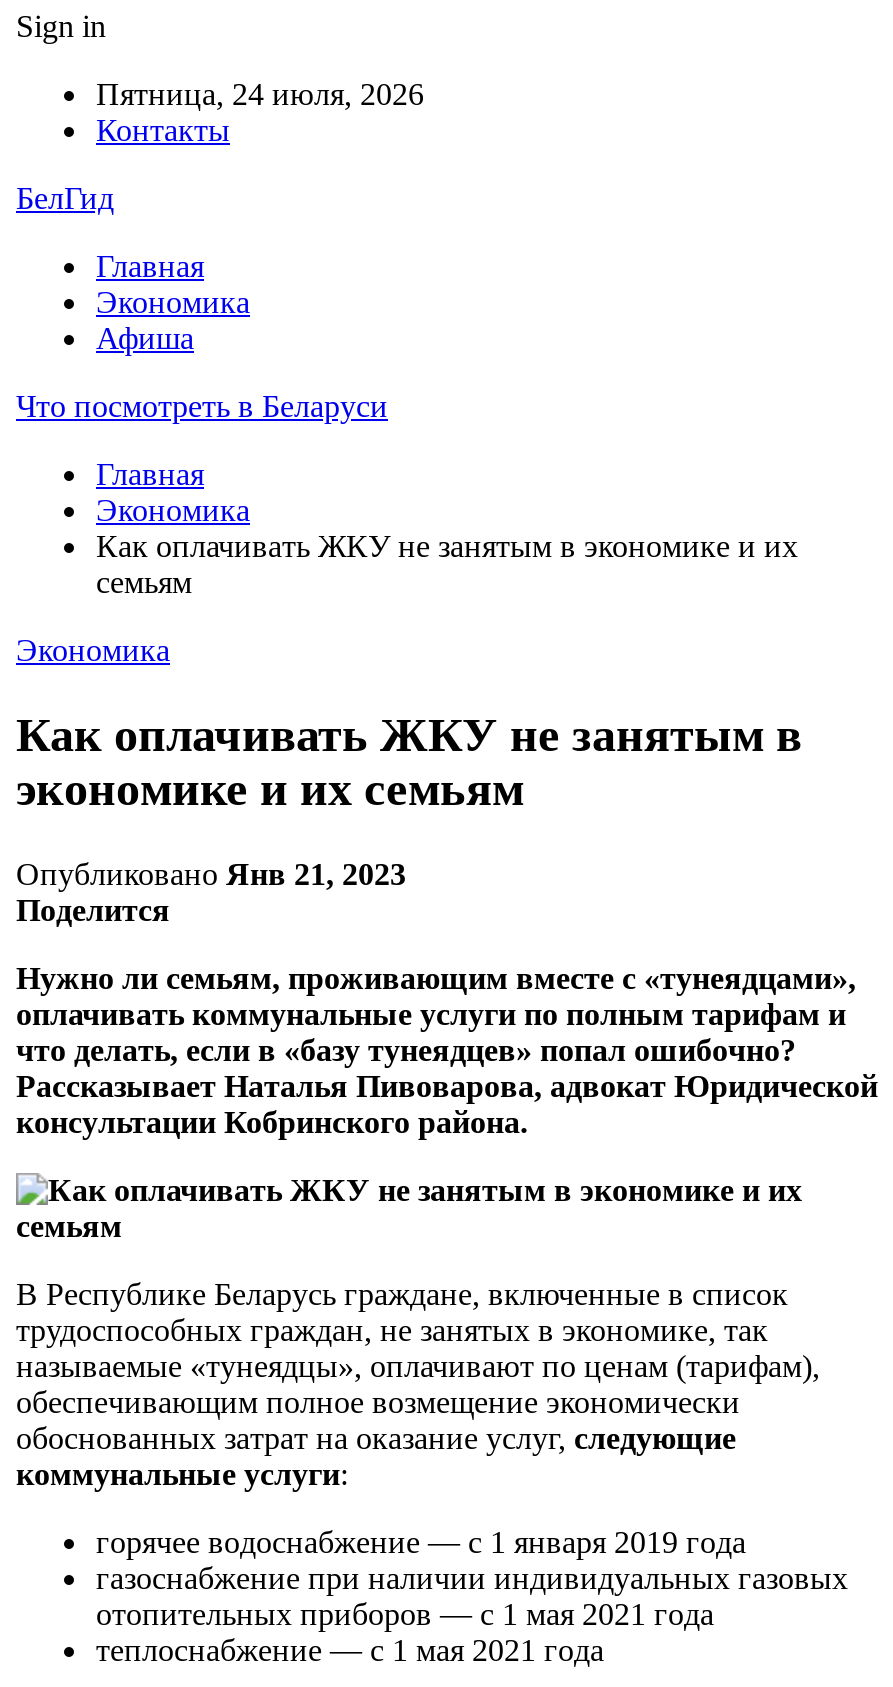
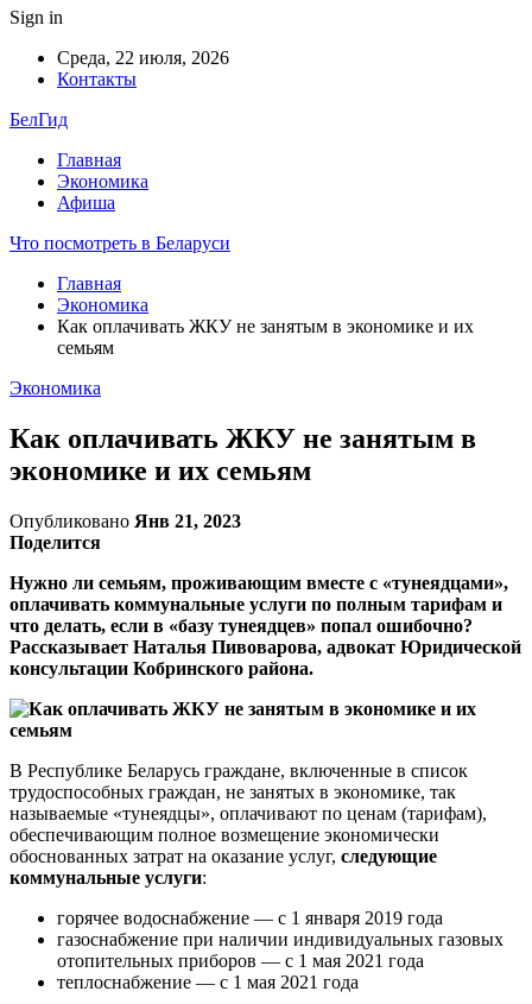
[96,77,424,111] Пятница, 24 июля, 2026 -> [57,48,229,68] Среда, 22 июля, 2026

